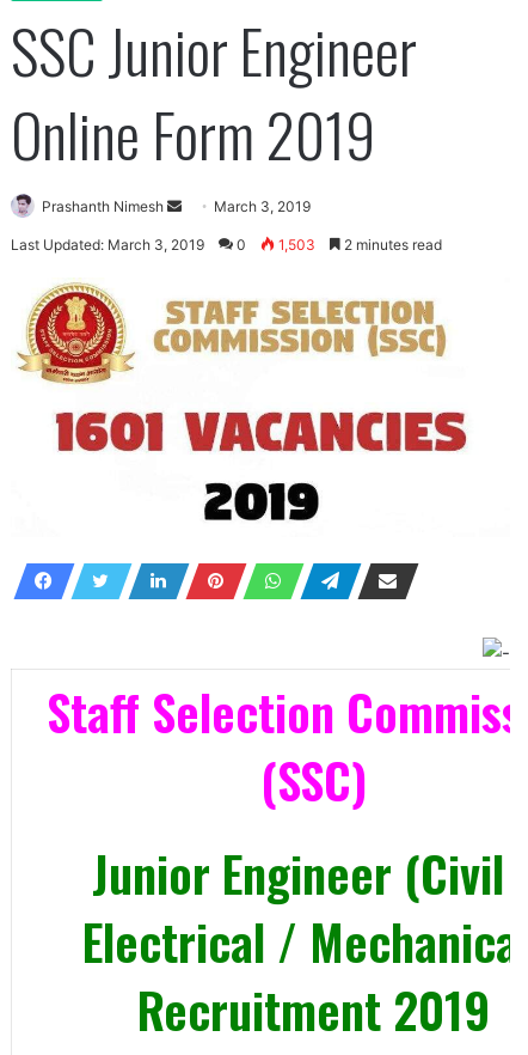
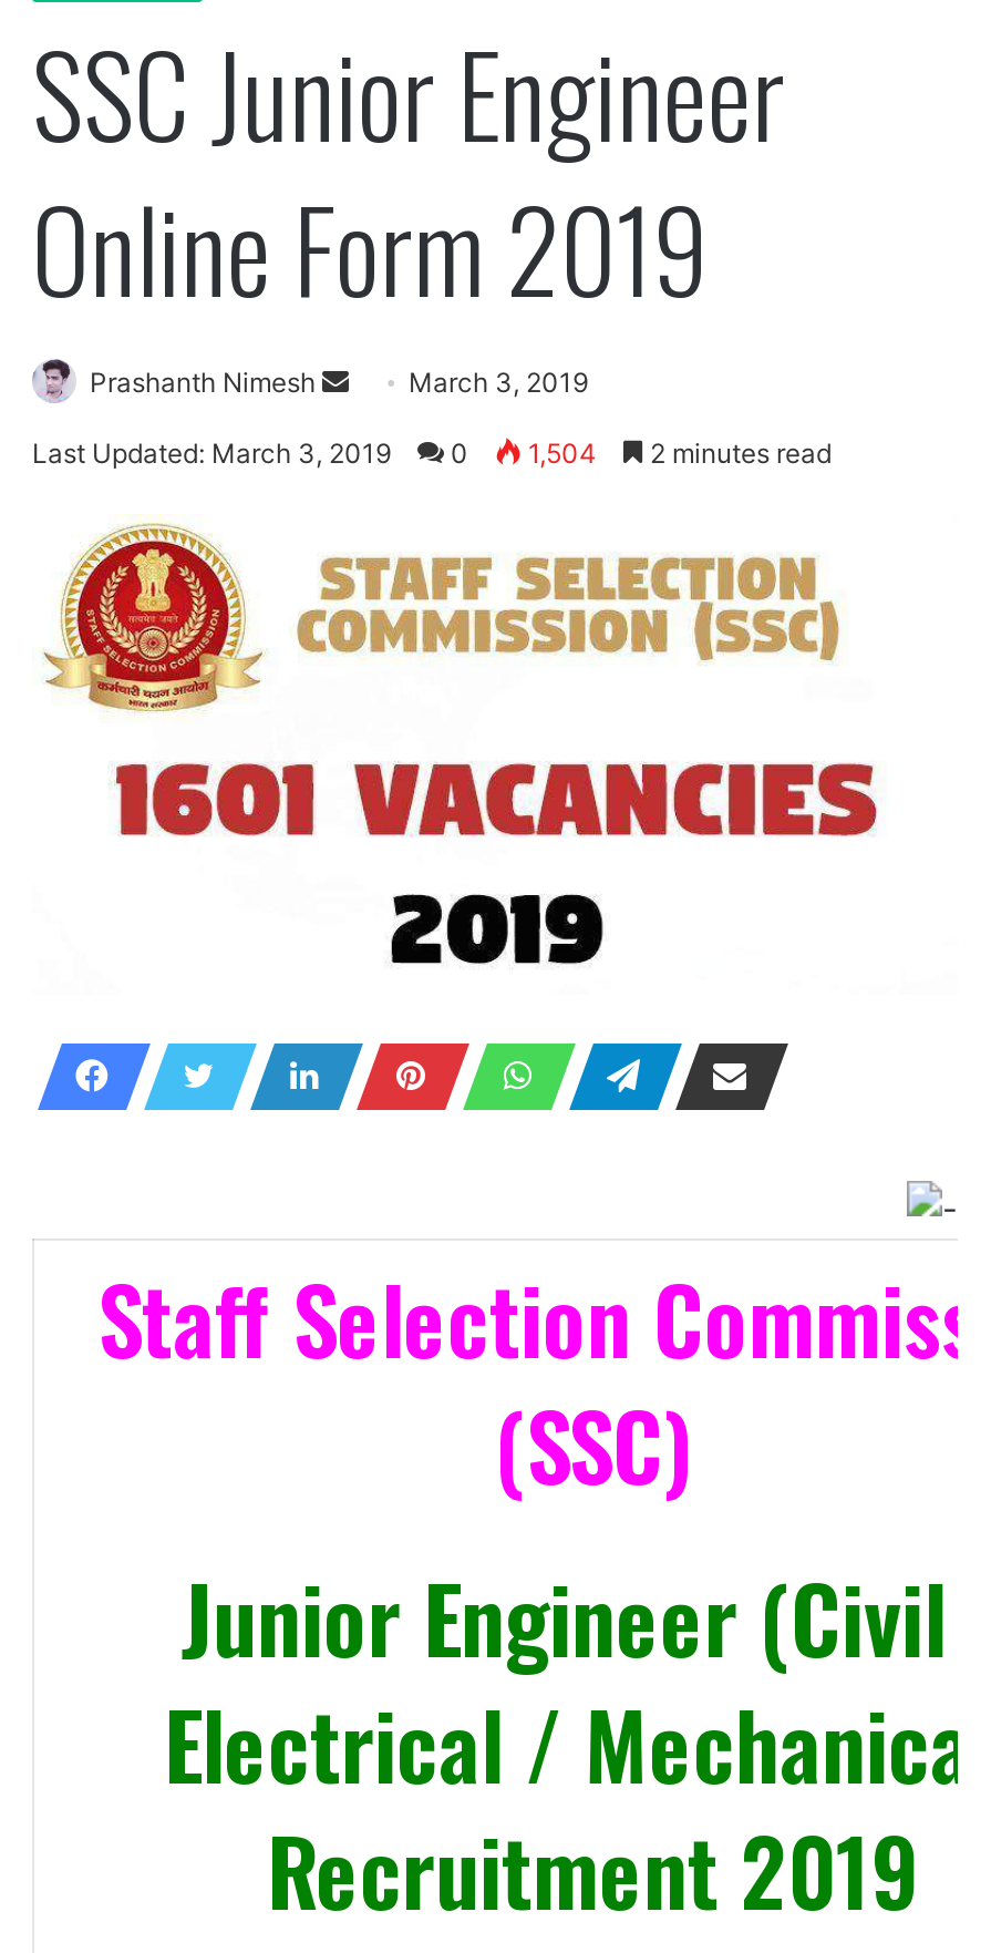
[11,236,442,254] Last Updated: March 3, 2019 0 1,503 2 minutes read -> [32,437,832,470] Last Updated: March 3, 2019 0 1,504 2 minutes read

